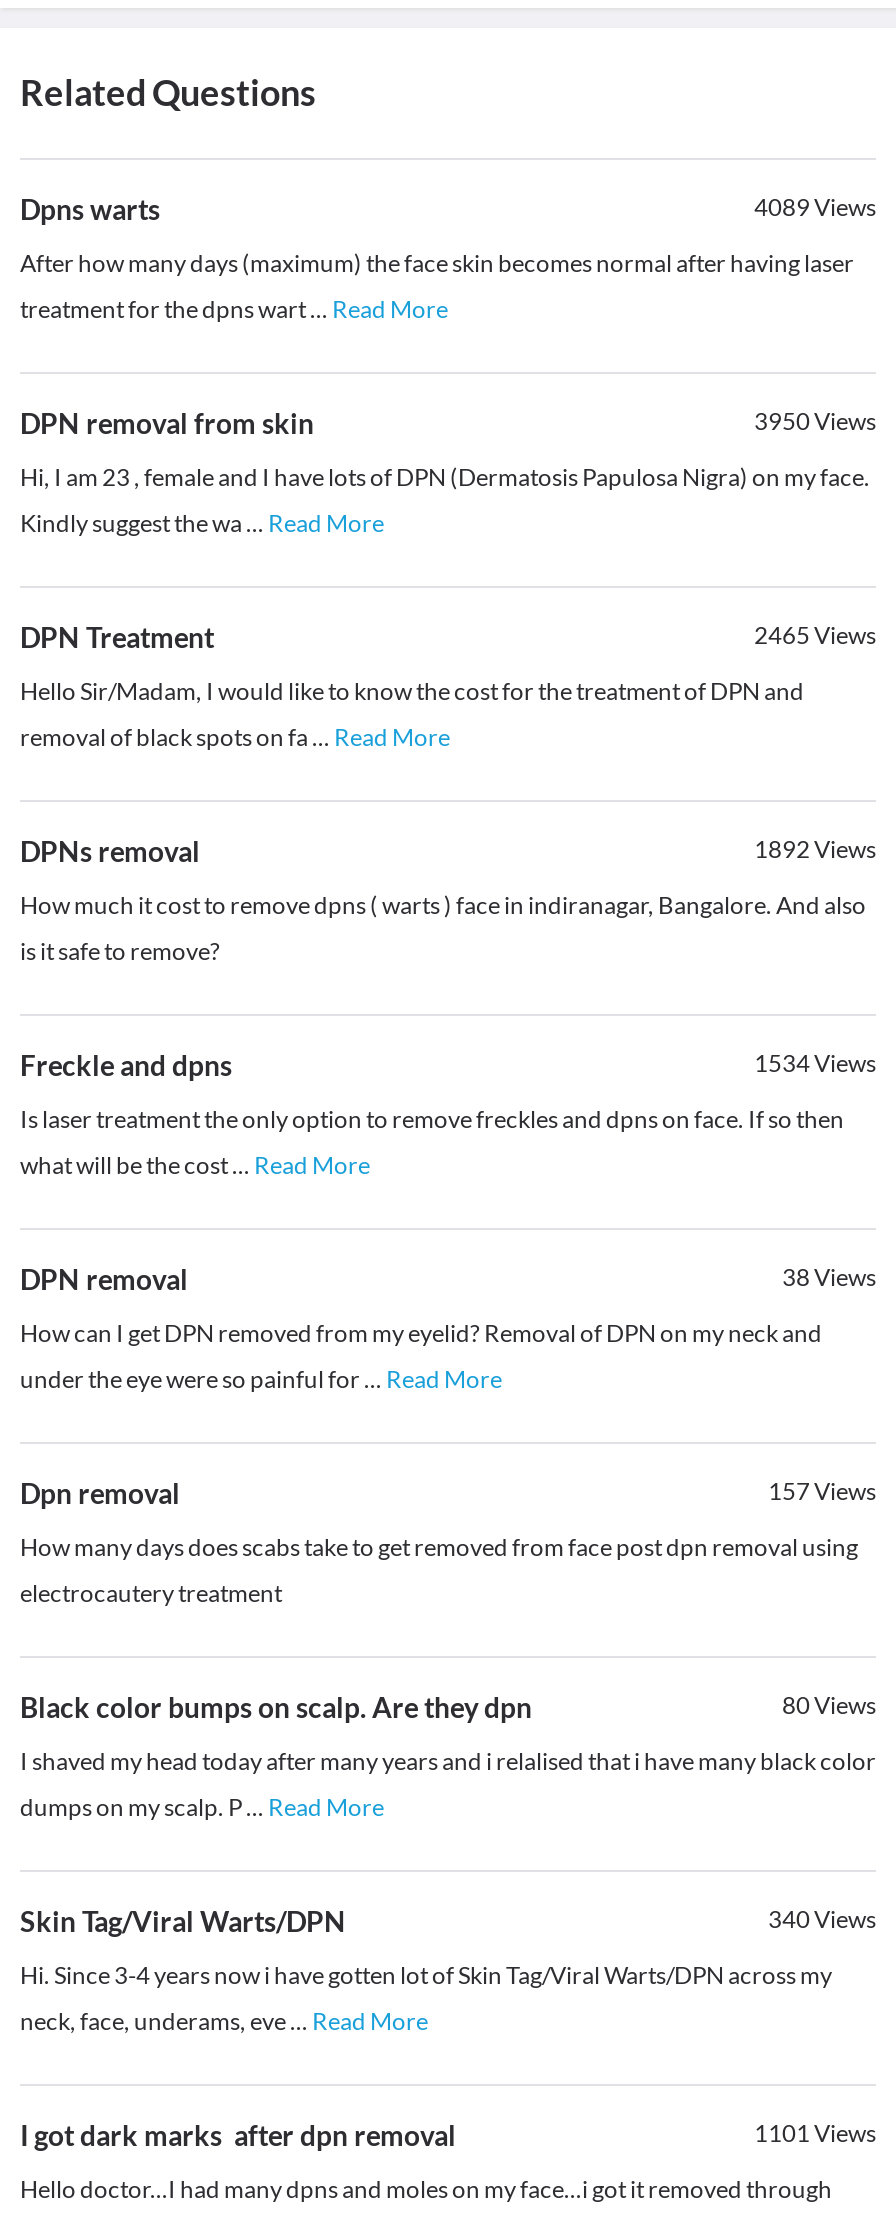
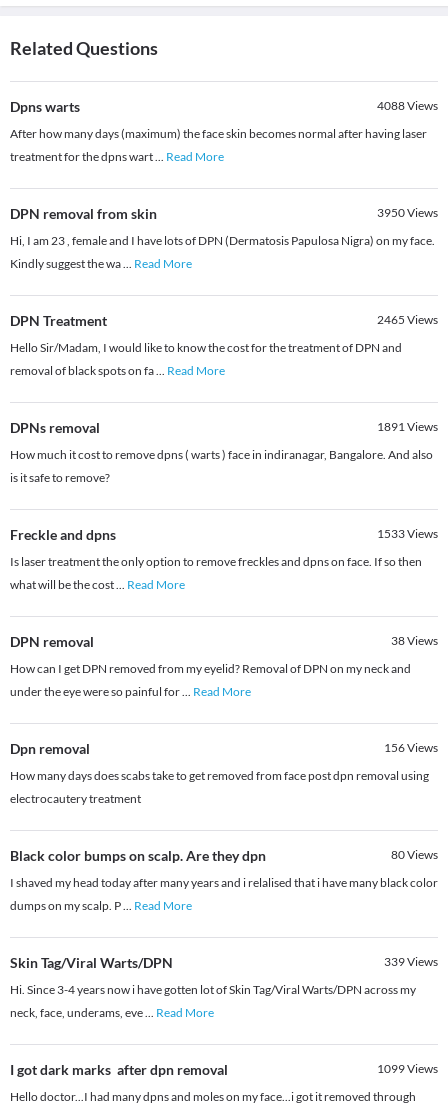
[754,193,876,223] 4089Views -> [377,98,438,113] 4088Views
[754,835,876,865] 1892Views -> [377,419,438,434] 1891Views
[754,1049,876,1079] 1534Views -> [377,526,438,541] 1533Views
[768,1477,876,1507] 157Views -> [384,740,438,755] 156Views
[768,1905,876,1935] 340Views -> [384,954,438,969] 339Views
[754,2119,876,2149] 1101Views -> [377,1061,438,1076] 1099Views

